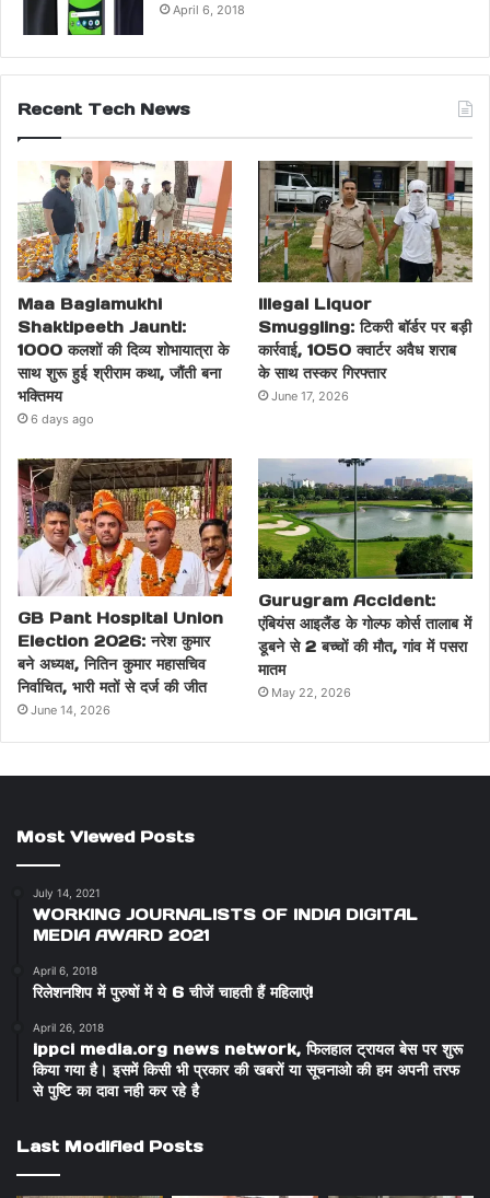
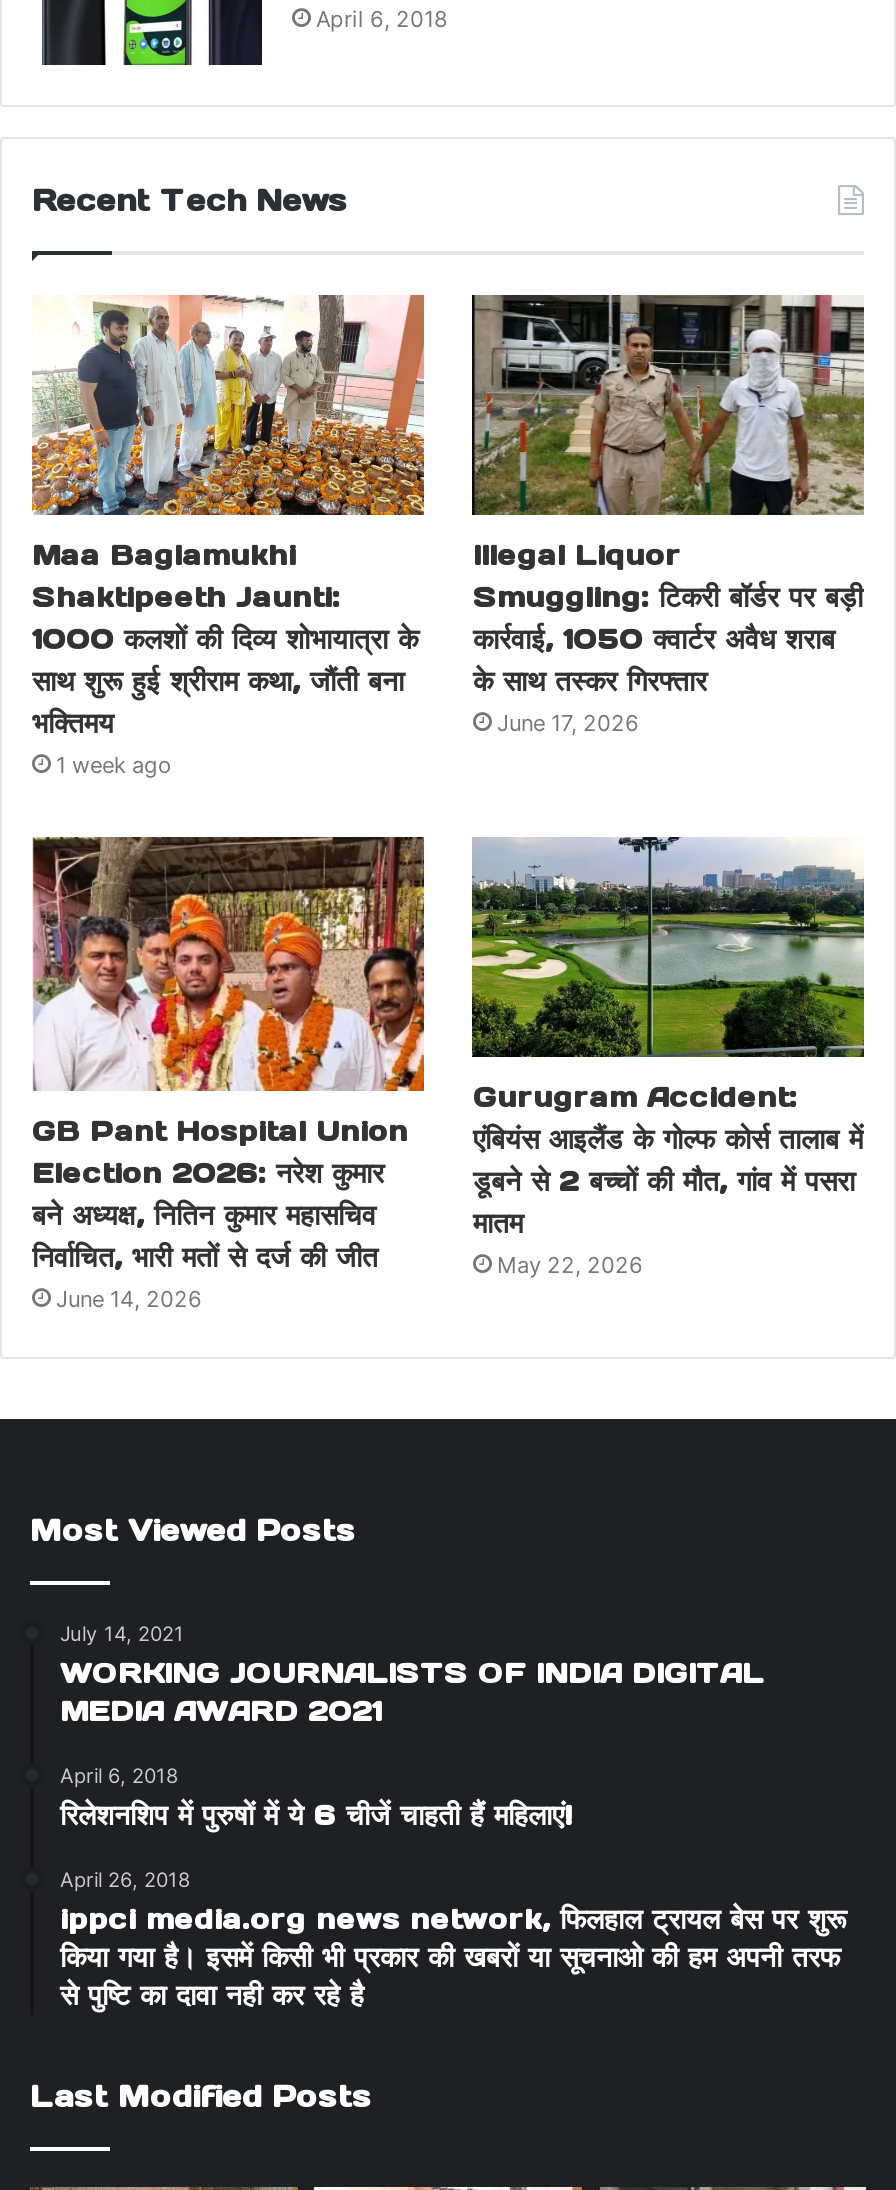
[31,411,94,426] 6 days ago -> [56,751,172,779] 1 week ago

